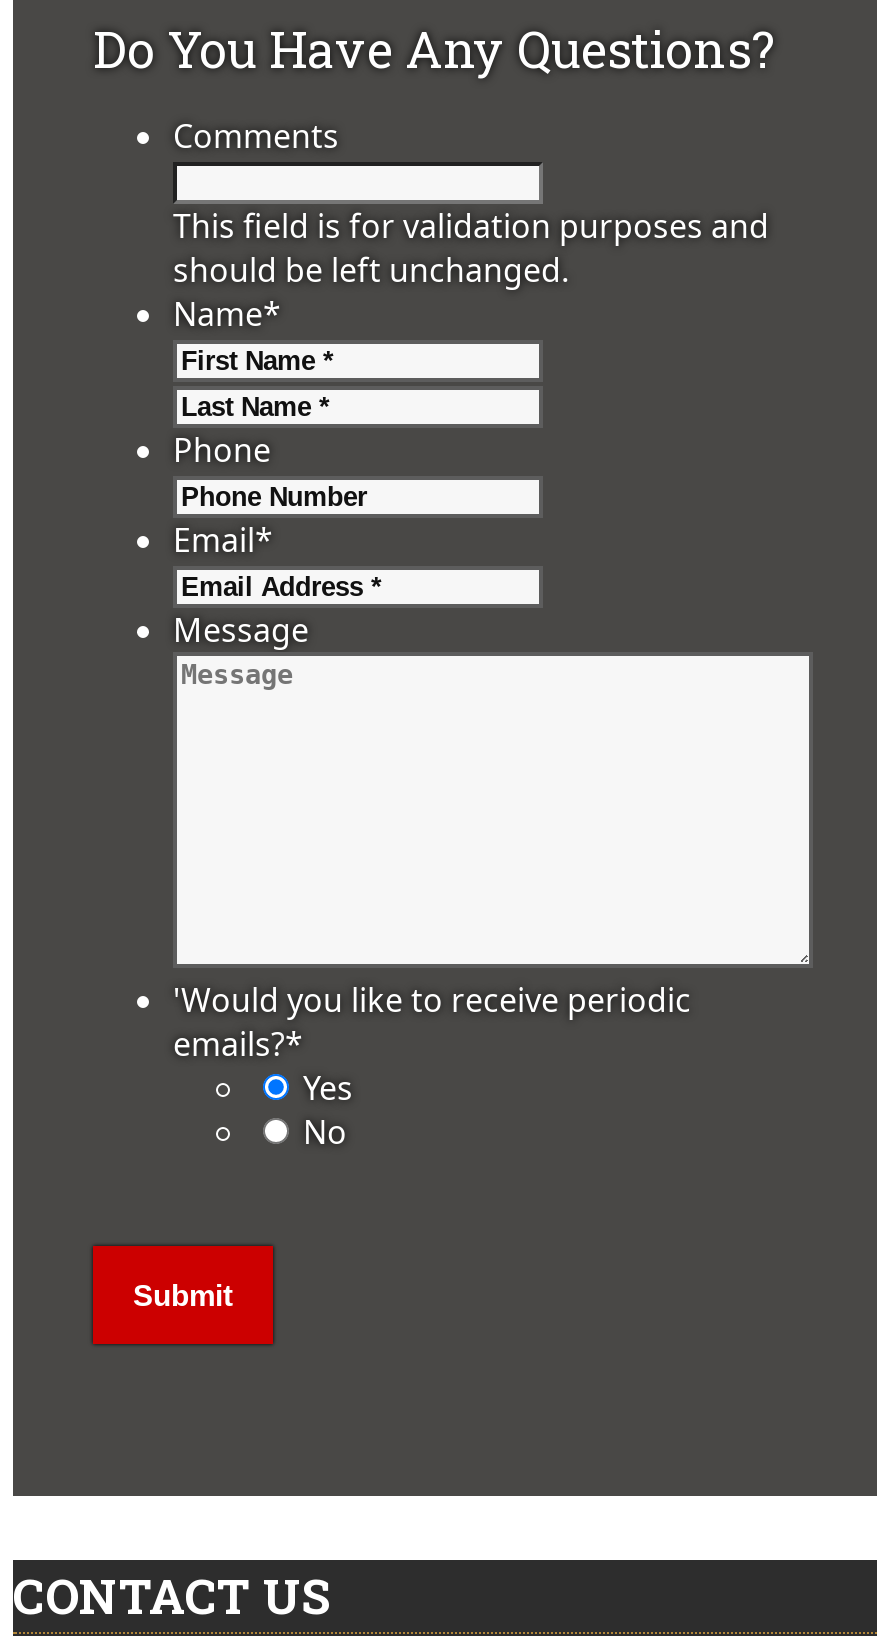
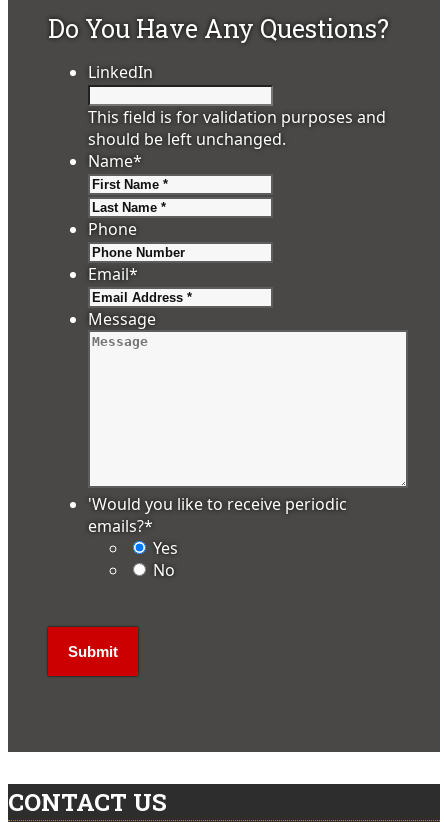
[173,114,339,158] Comments -> [88,61,153,83] LinkedIn

